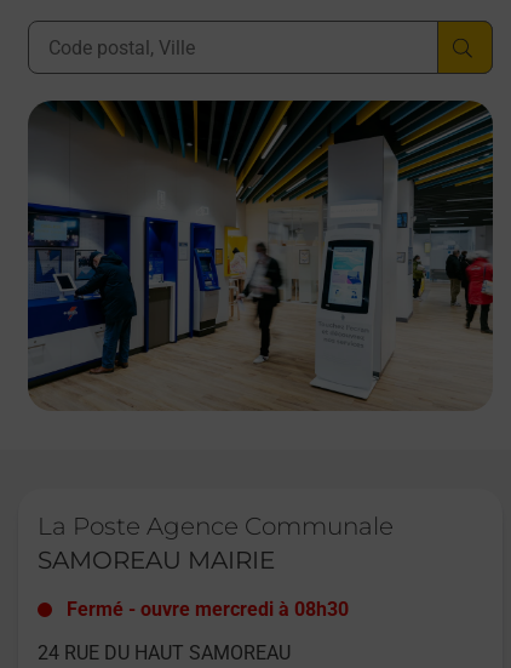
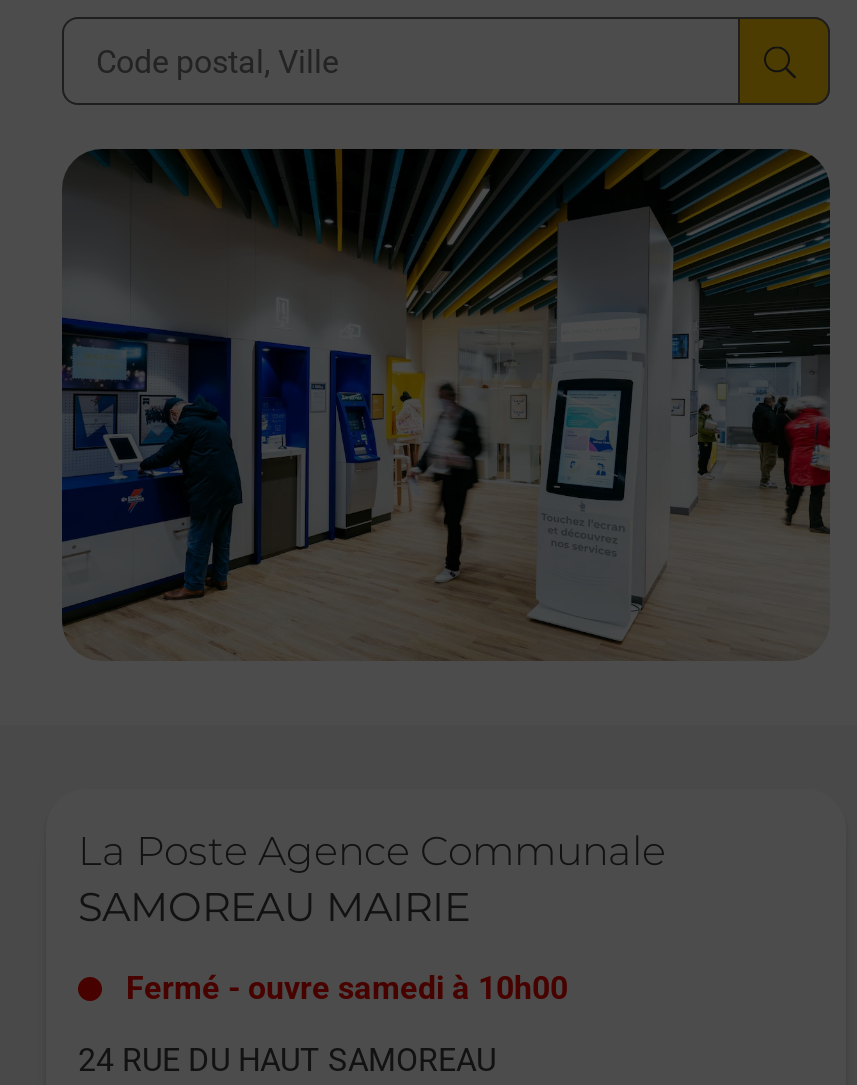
[67,598,349,621] Fermé - ouvre mercredi à 08h30 -> [126,969,568,1007] Fermé - ouvre samedi à 10h00

